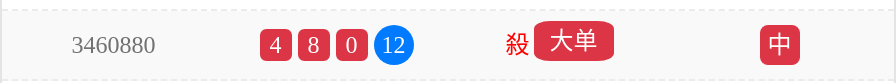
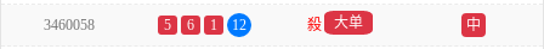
[72,31,156,59] 3460880 -> [43,17,94,33] 3460058
[270,31,282,59] 4 -> [164,17,171,33] 5
[308,31,320,59] 8 -> [187,17,194,33] 6
[346,31,358,59] 0 -> [210,17,217,33] 1

